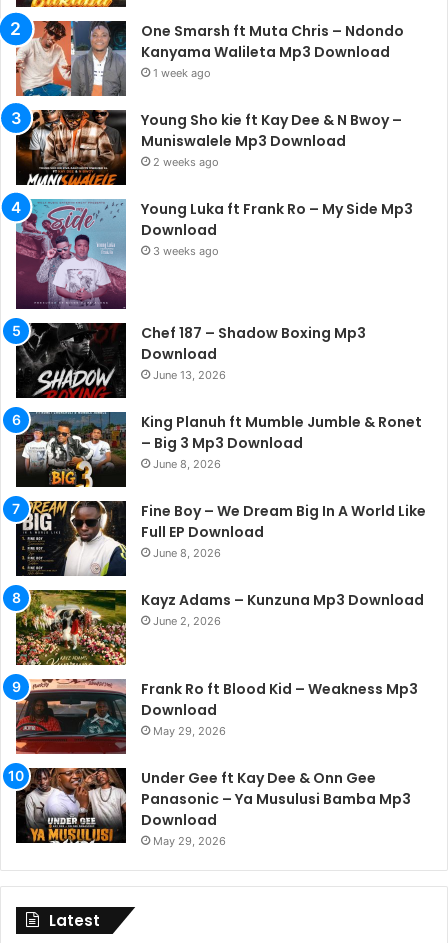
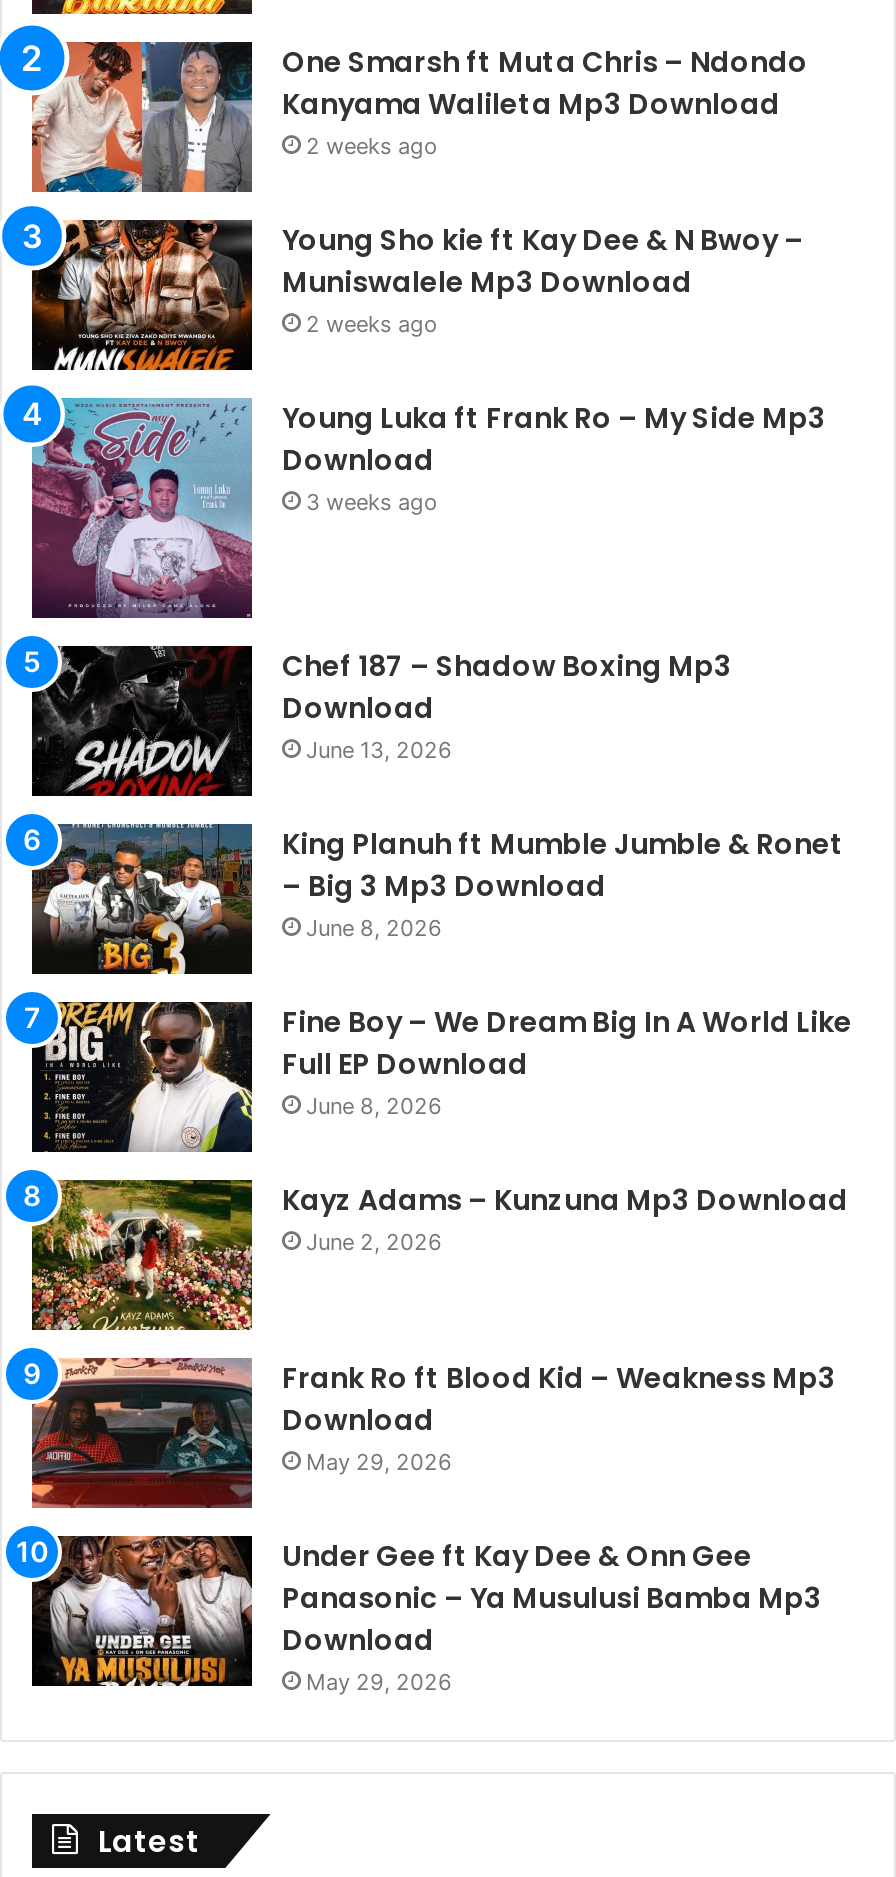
[153,66,211,80] 1 week ago -> [306,133,438,161] 2 weeks ago

